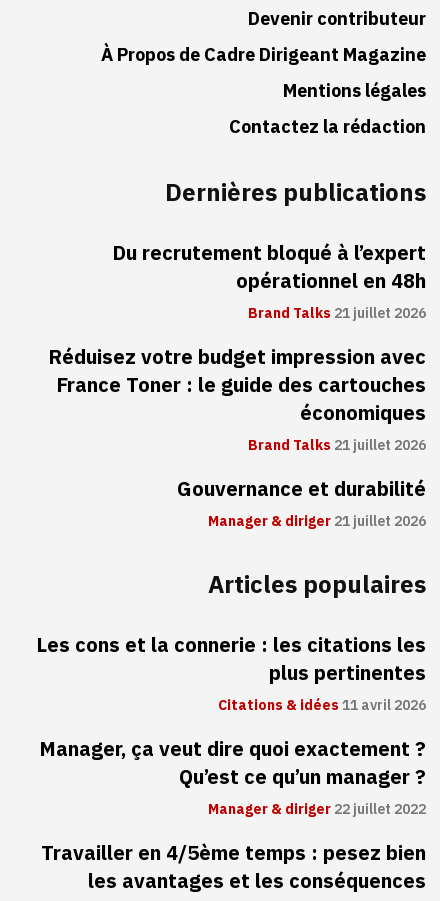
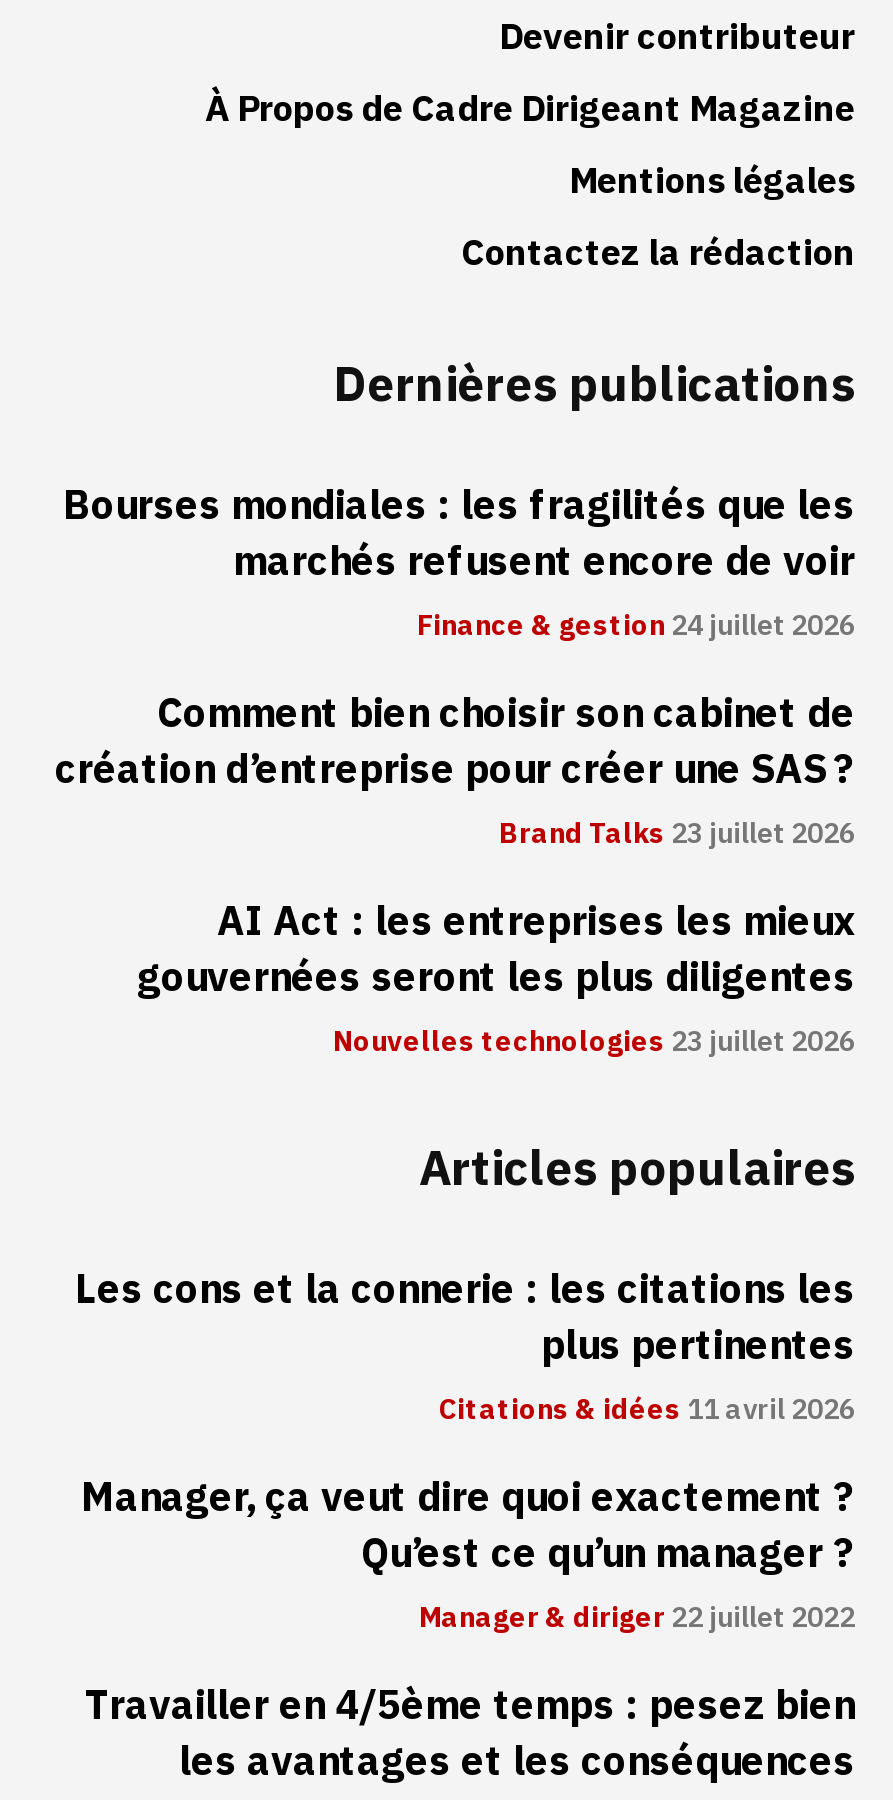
[112,238,426,324] Du recrutement bloqué à l’expert | opérationnel en 48h | Brand Talks 21 juillet 2026 -> [63,475,855,647] Bourses mondiales : les fragilités que les | marchés refusent encore de voir | Finance & gestion 24 juillet 2026
[48,342,426,456] Réduisez votre budget impression avec | France Toner : le guide des cartouches | économiques | Brand Talks 21 juillet 2026 -> [55,683,855,855] Comment bien choisir son cabinet de | création d’entreprise pour créer une SAS ? | Brand Talks 23 juillet 2026
[177,474,426,532] Gouvernance et durabilité | Manager & diriger 21 juillet 2026 -> [137,891,855,1063] AI Act : les entreprises les mieux | gouvernées seront les plus diligentes | Nouvelles technologies 23 juillet 2026

